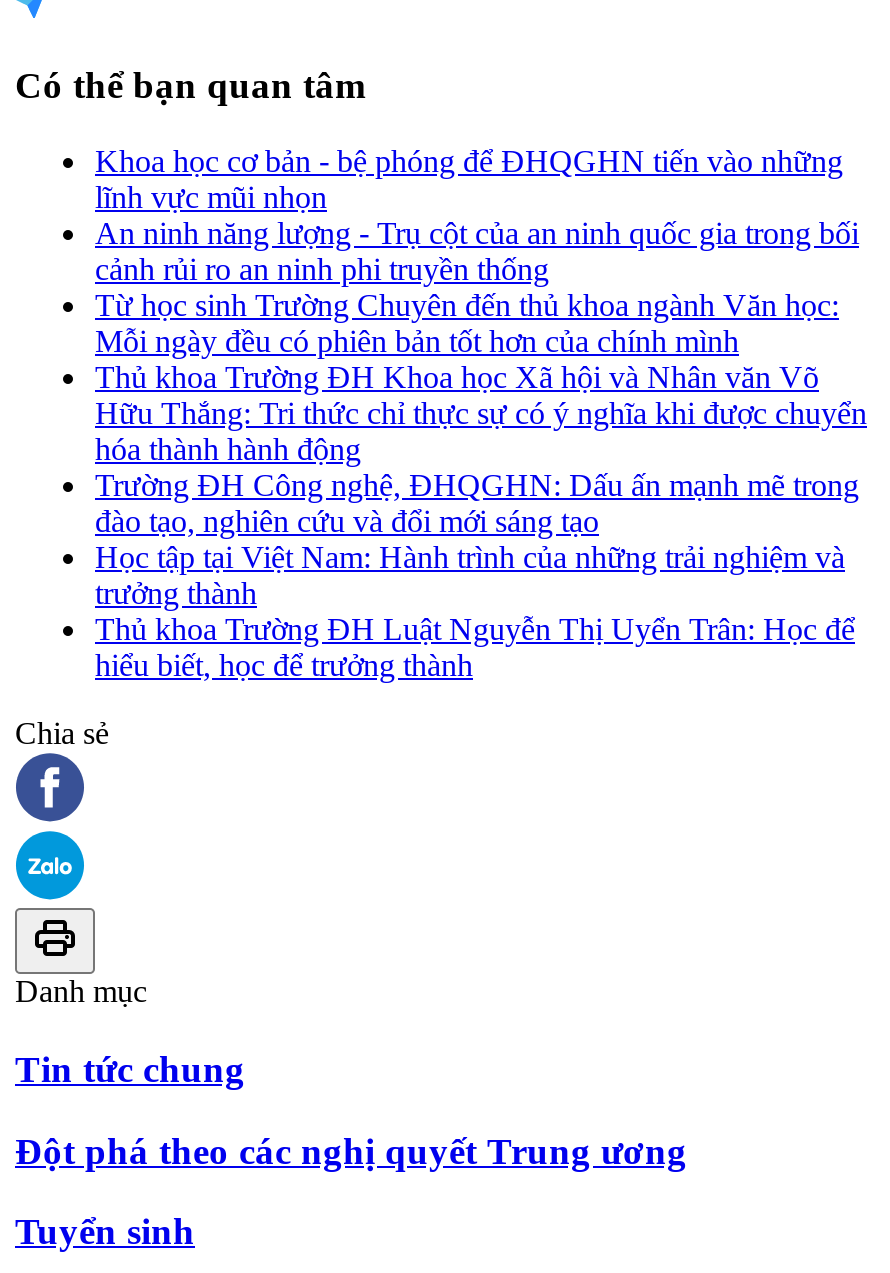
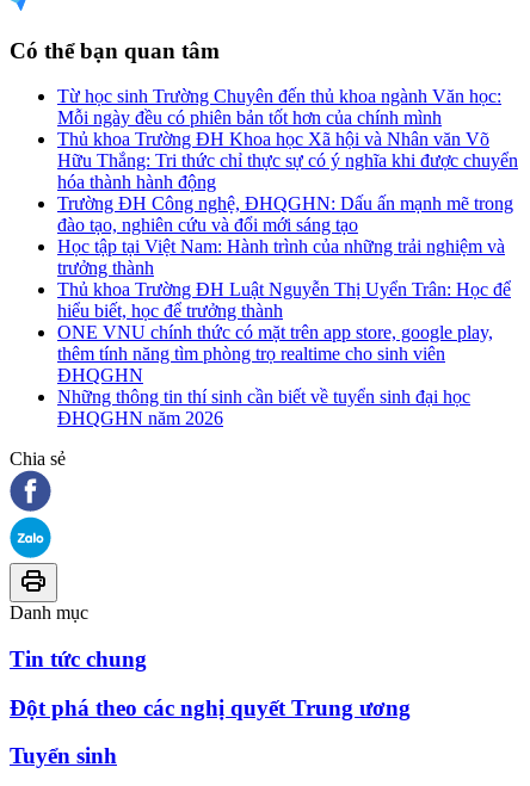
[95,144,859,286] Khoa học cơ bản - bệ phóng để ĐHQGHN tiến vào những | lĩnh vực mũi nhọn | An ninh năng lượng - Trụ cột của an ninh quốc gia trong bối | cảnh rủi ro an ninh phi truyền thống -> none
moved [95,288,867,682] -> [57,86,518,321]: Từ học sinh Trường Chuyên đến thủ khoa ngành Văn học: | Mỗi ngày đều có phiên bản tốt hơn của chính mình | Thủ khoa Trường ĐH Khoa học Xã hội và Nhân văn Võ | ... | Thủ khoa Trường ĐH Luật Nguyễn Thị Uyển Trân: Học để | hiểu biết, học để trưởng thành
none -> [57,322,493,428] ONE VNU chính thức có mặt trên app store, google play, | thêm tính năng tìm phòng trọ realtime cho sinh viên | ĐHQGHN | Những thông tin thí sinh cần biết về tuyển sinh đại học | ĐHQGHN năm 2026

